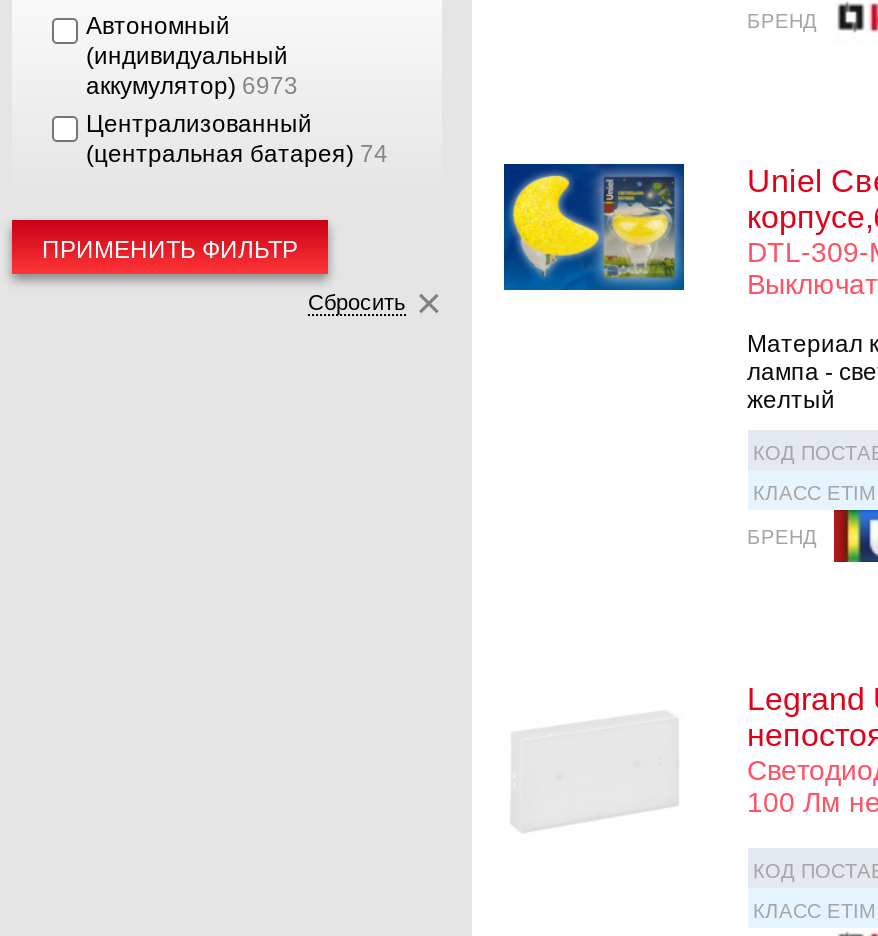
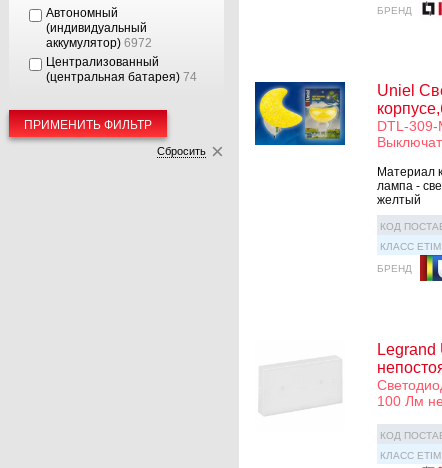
[86,73,298,101] аккумулятор) 6973 -> [46,36,152,50] аккумулятор) 6972

